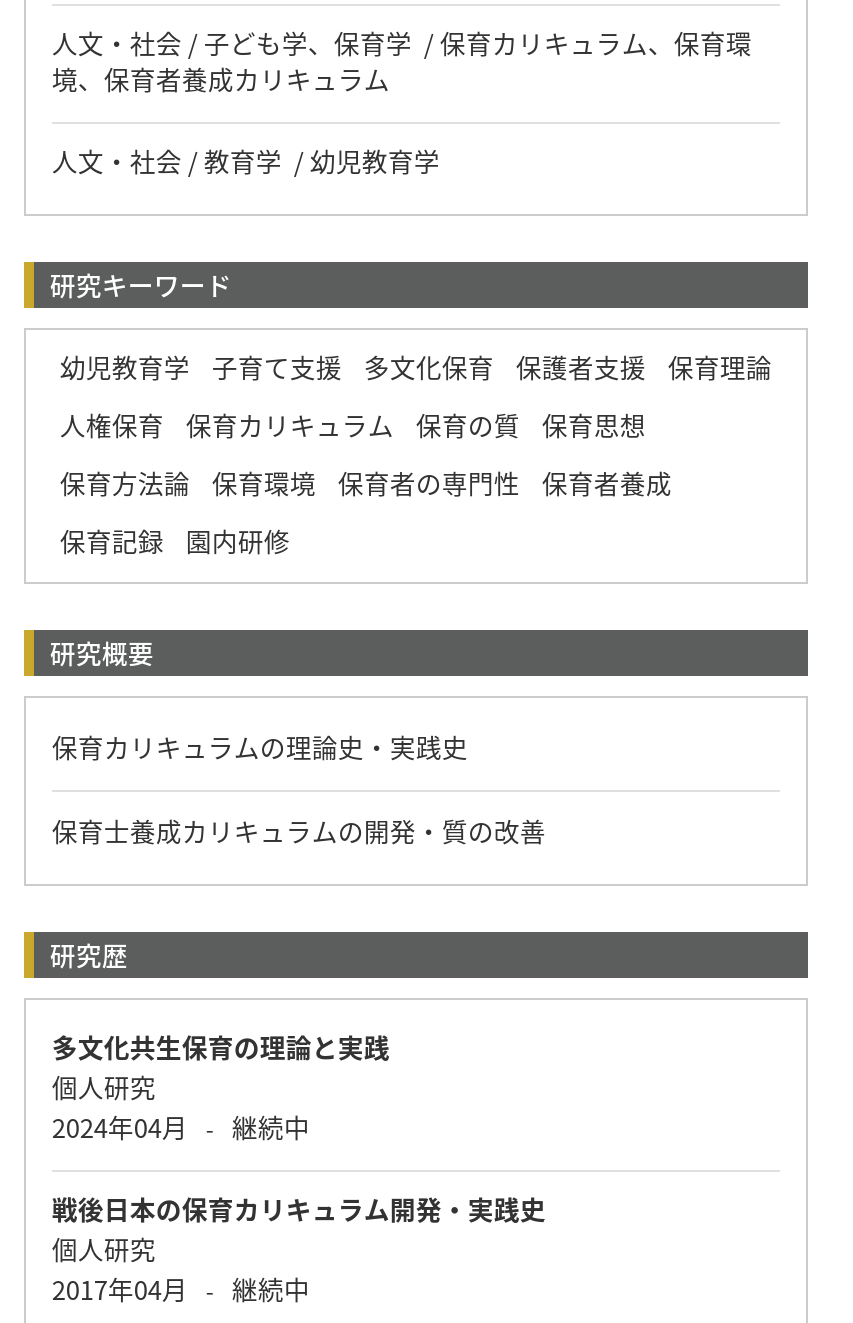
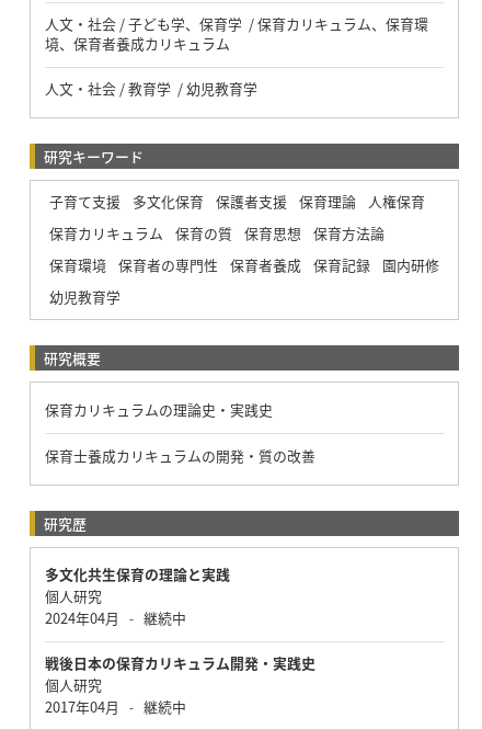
[60,348,772,386] 幼児教育学 子育て支援 多文化保育 保護者支援 保育理論 -> [49,191,425,211] 子育て支援 多文化保育 保護者支援 保育理論 人権保育
[60,406,646,444] 人権保育 保育カリキュラム 保育の質 保育思想 -> [49,222,384,243] 保育カリキュラム 保育の質 保育思想 保育方法論
[60,464,672,502] 保育方法論 保育環境 保育者の専門性 保育者養成 -> [49,254,439,275] 保育環境 保育者の専門性 保育者養成 保育記録 園内研修
[60,522,290,560] 保育記録 園内研修 -> [49,286,120,307] 幼児教育学

